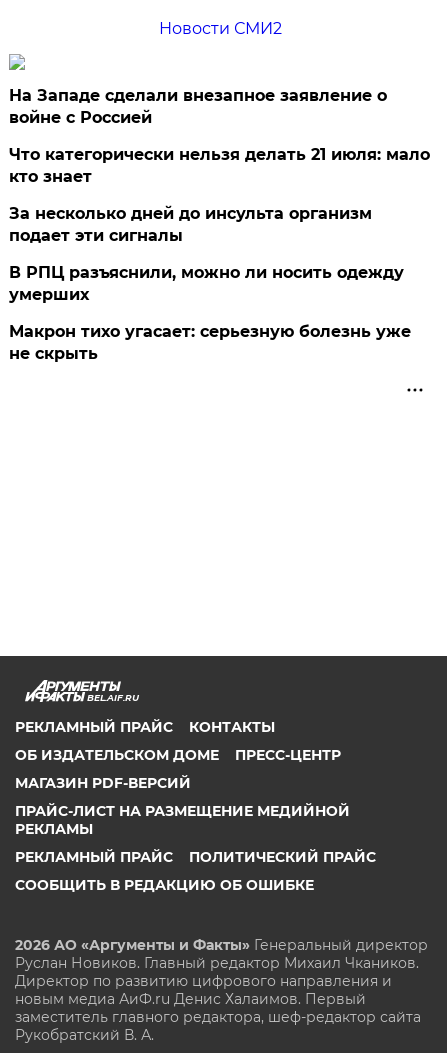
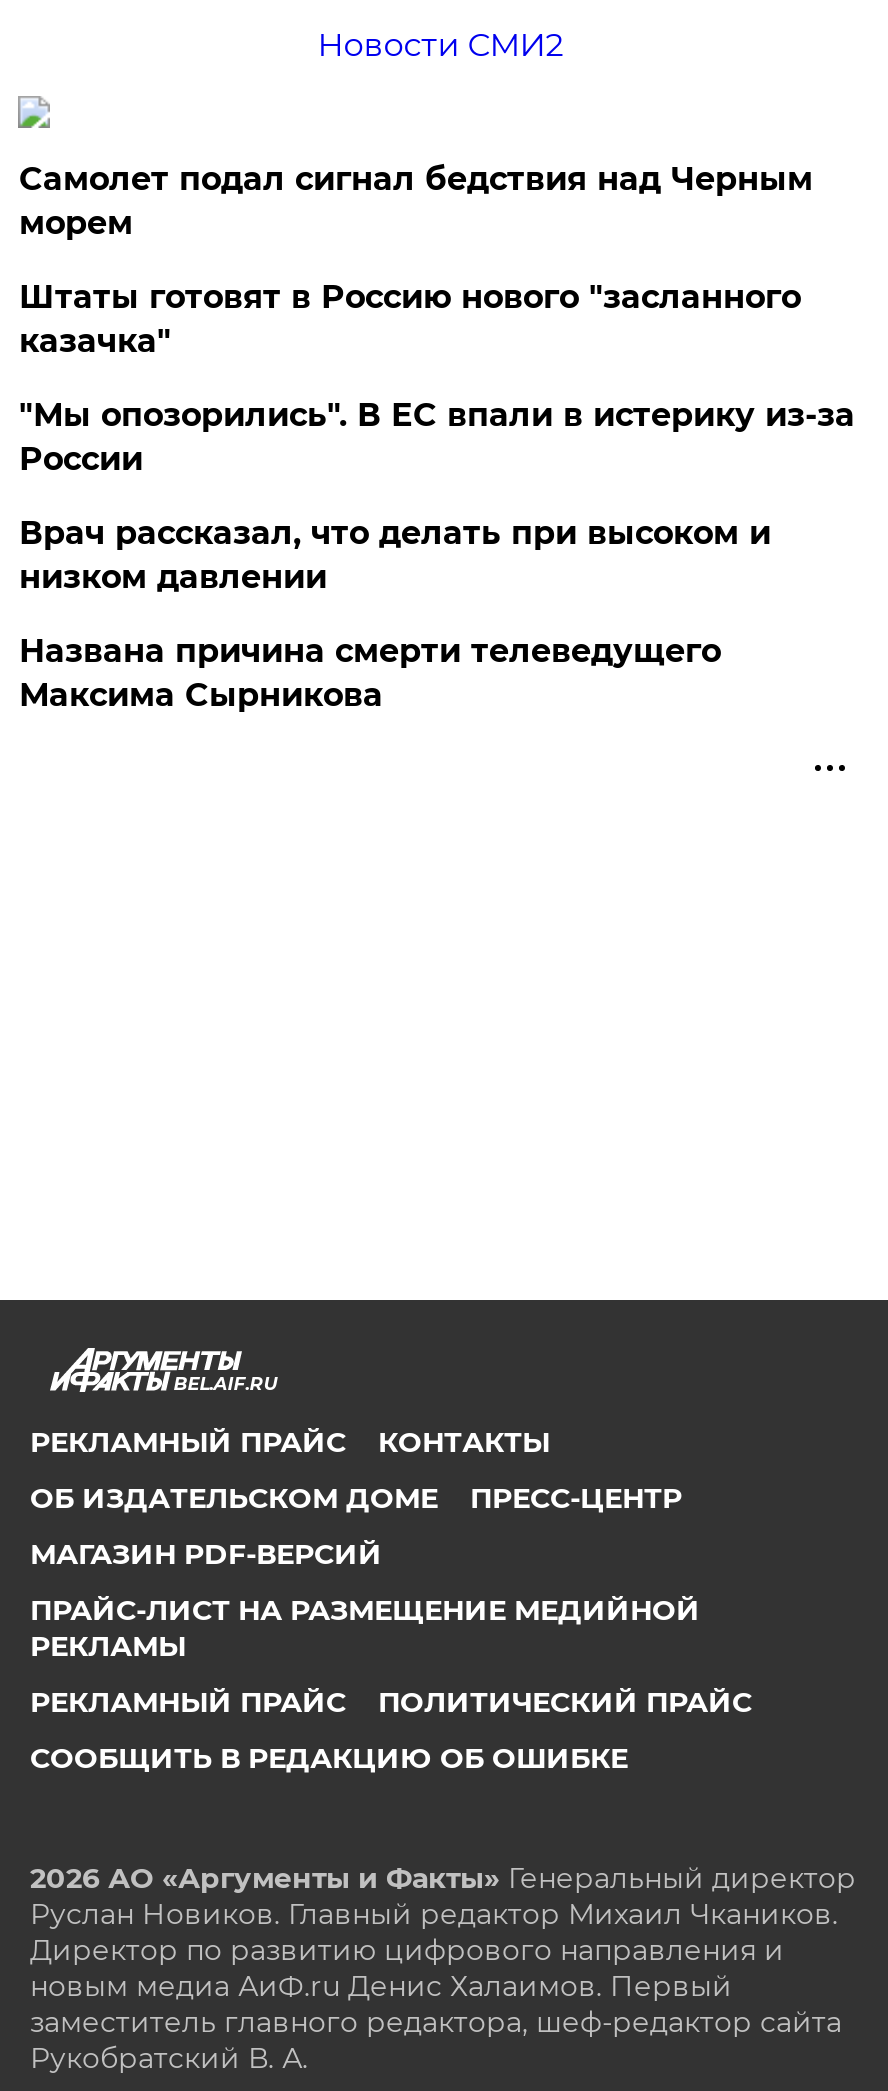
[9,86,387,127] На Западе сделали внезапное заявление о | войне с Россией -> [19,159,813,241] Самолет подал сигнал бедствия над Черным | морем
[9,145,430,186] Что категорически нельзя делать 21 июля: мало | кто знает -> [19,277,801,359] Штаты готовят в Россию нового "засланного | казачка"
[9,204,372,245] За несколько дней до инсульта организм | подает эти сигналы -> [19,395,855,477] "Мы опозорились". В ЕС впали в истерику из-за | России
[9,263,404,304] В РПЦ разъяснили, можно ли носить одежду | умерших -> [19,513,771,595] Врач рассказал, что делать при высоком и | низком давлении
[9,322,411,363] Макрон тихо угасает: серьезную болезнь уже | не скрыть -> [19,631,721,713] Названа причина смерти телеведущего | Максима Сырникова

